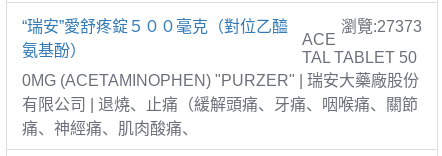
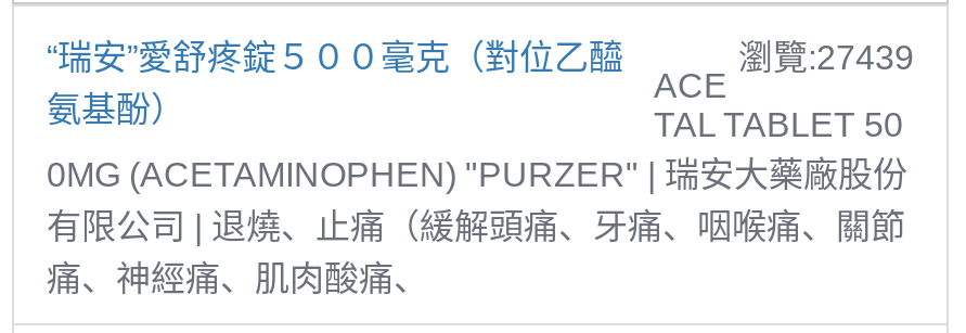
[341,18,422,35] 瀏覽:27373 -> [738,38,914,75] 瀏覽:27439

